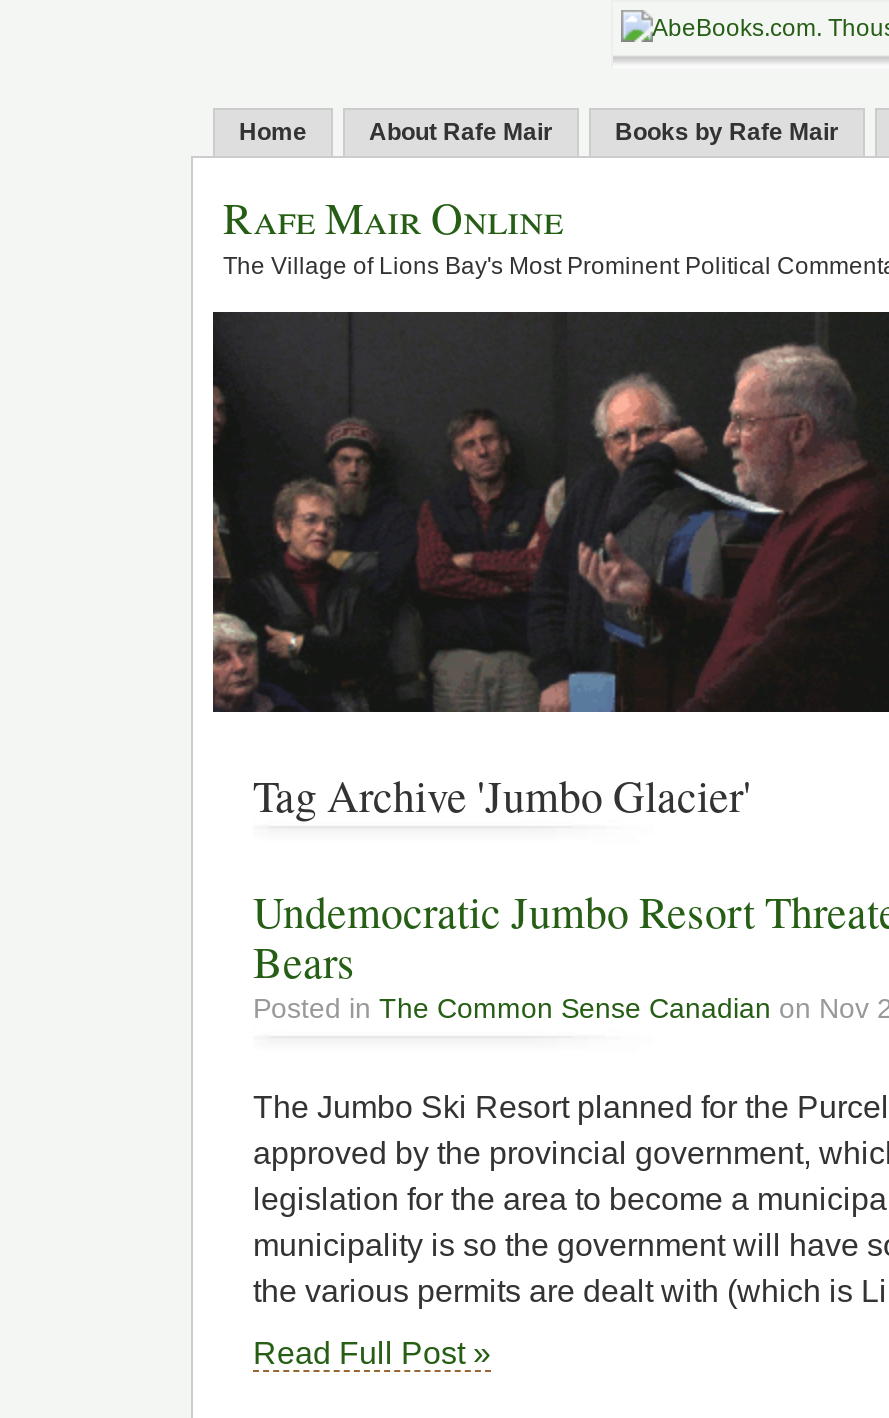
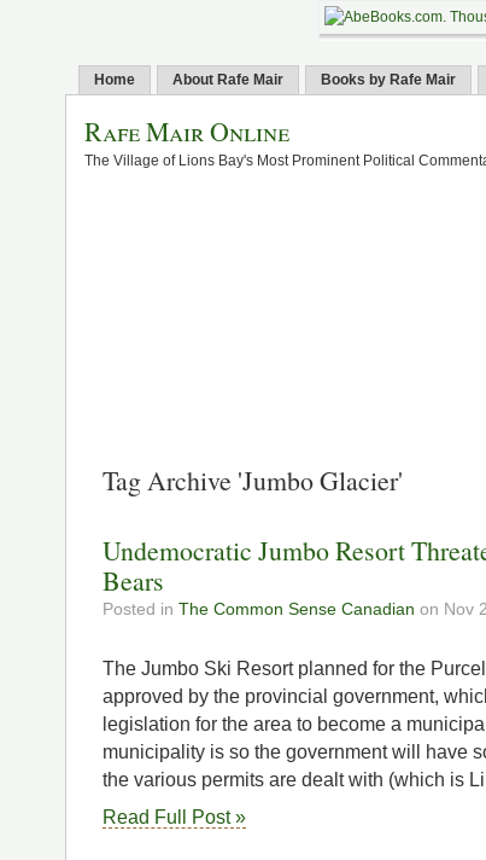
[211,310,883,714] [image] -> none

